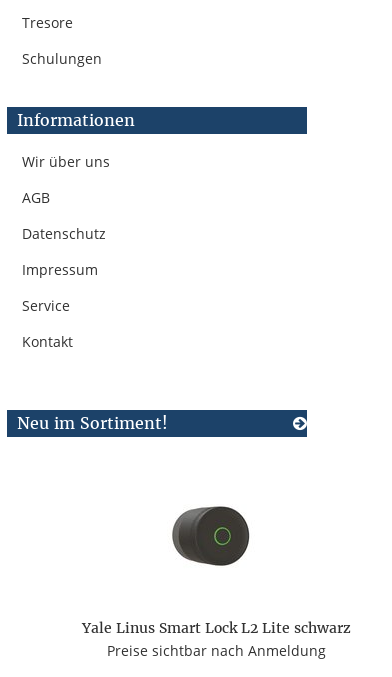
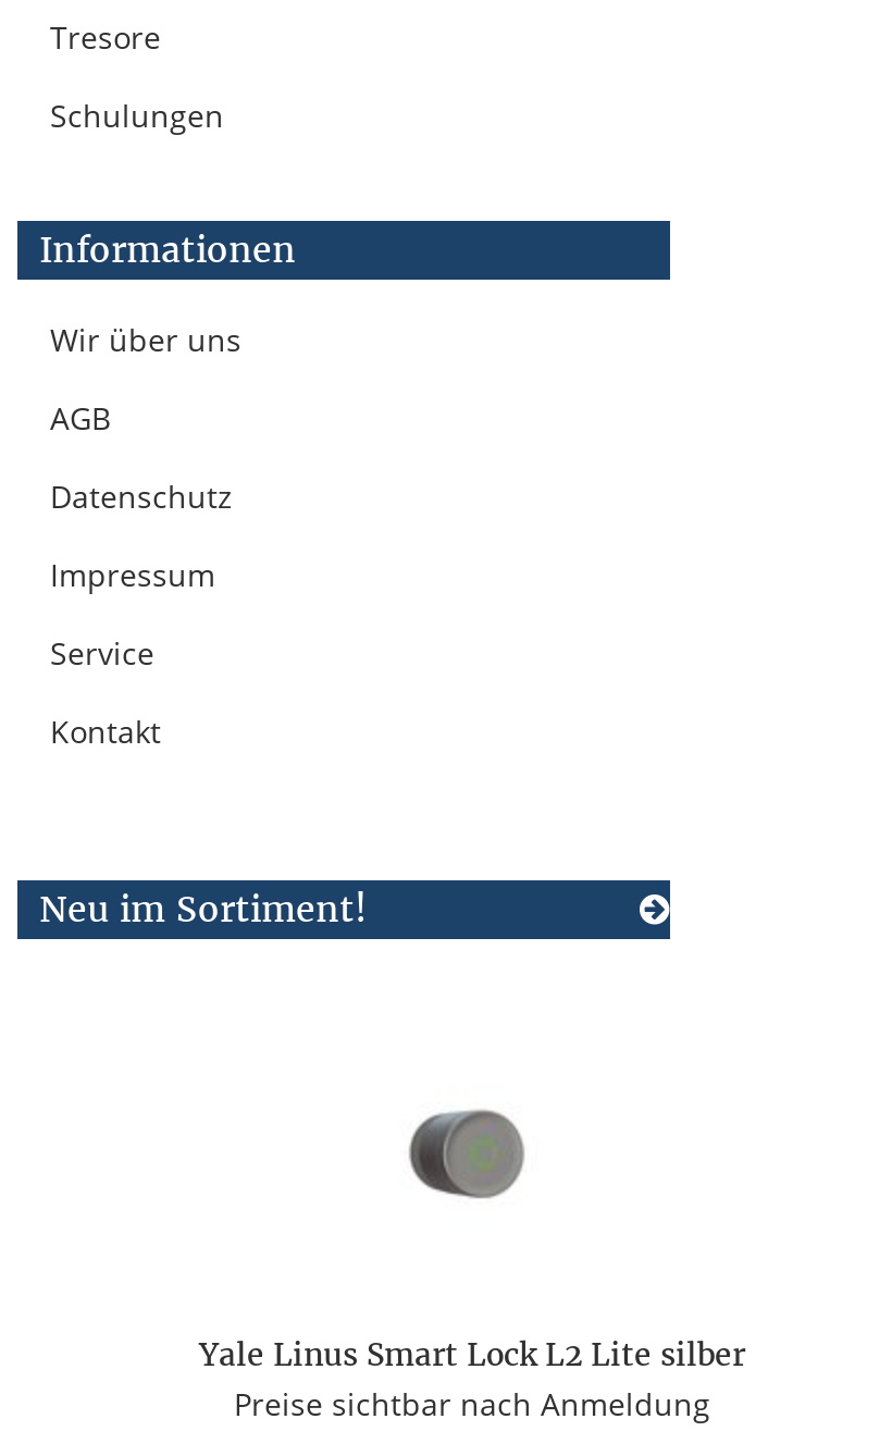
[171,505,250,567] [image] -> [376,1089,544,1220] [image]
[81,619,350,637] Yale Linus Smart Lock L2 Lite schwarz -> [199,1336,745,1375] Yale Linus Smart Lock L2 Lite silber

